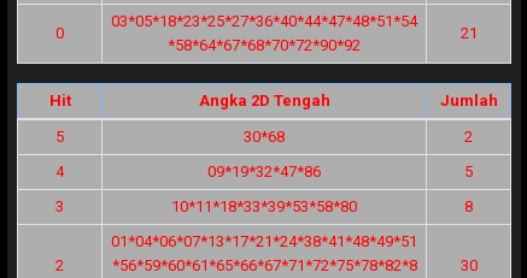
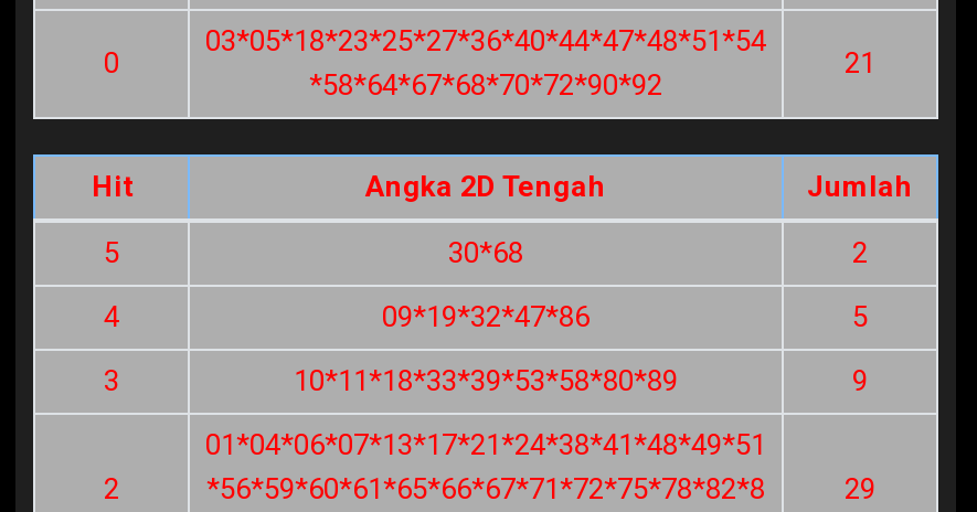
[171,197,357,215] 10*11*18*33*39*53*58*80 -> [294,364,678,397] 10*11*18*33*39*53*58*80*89
[464,197,473,215] 8 -> [852,364,868,397] 9
[460,256,477,274] 30 -> [845,472,875,505] 29

